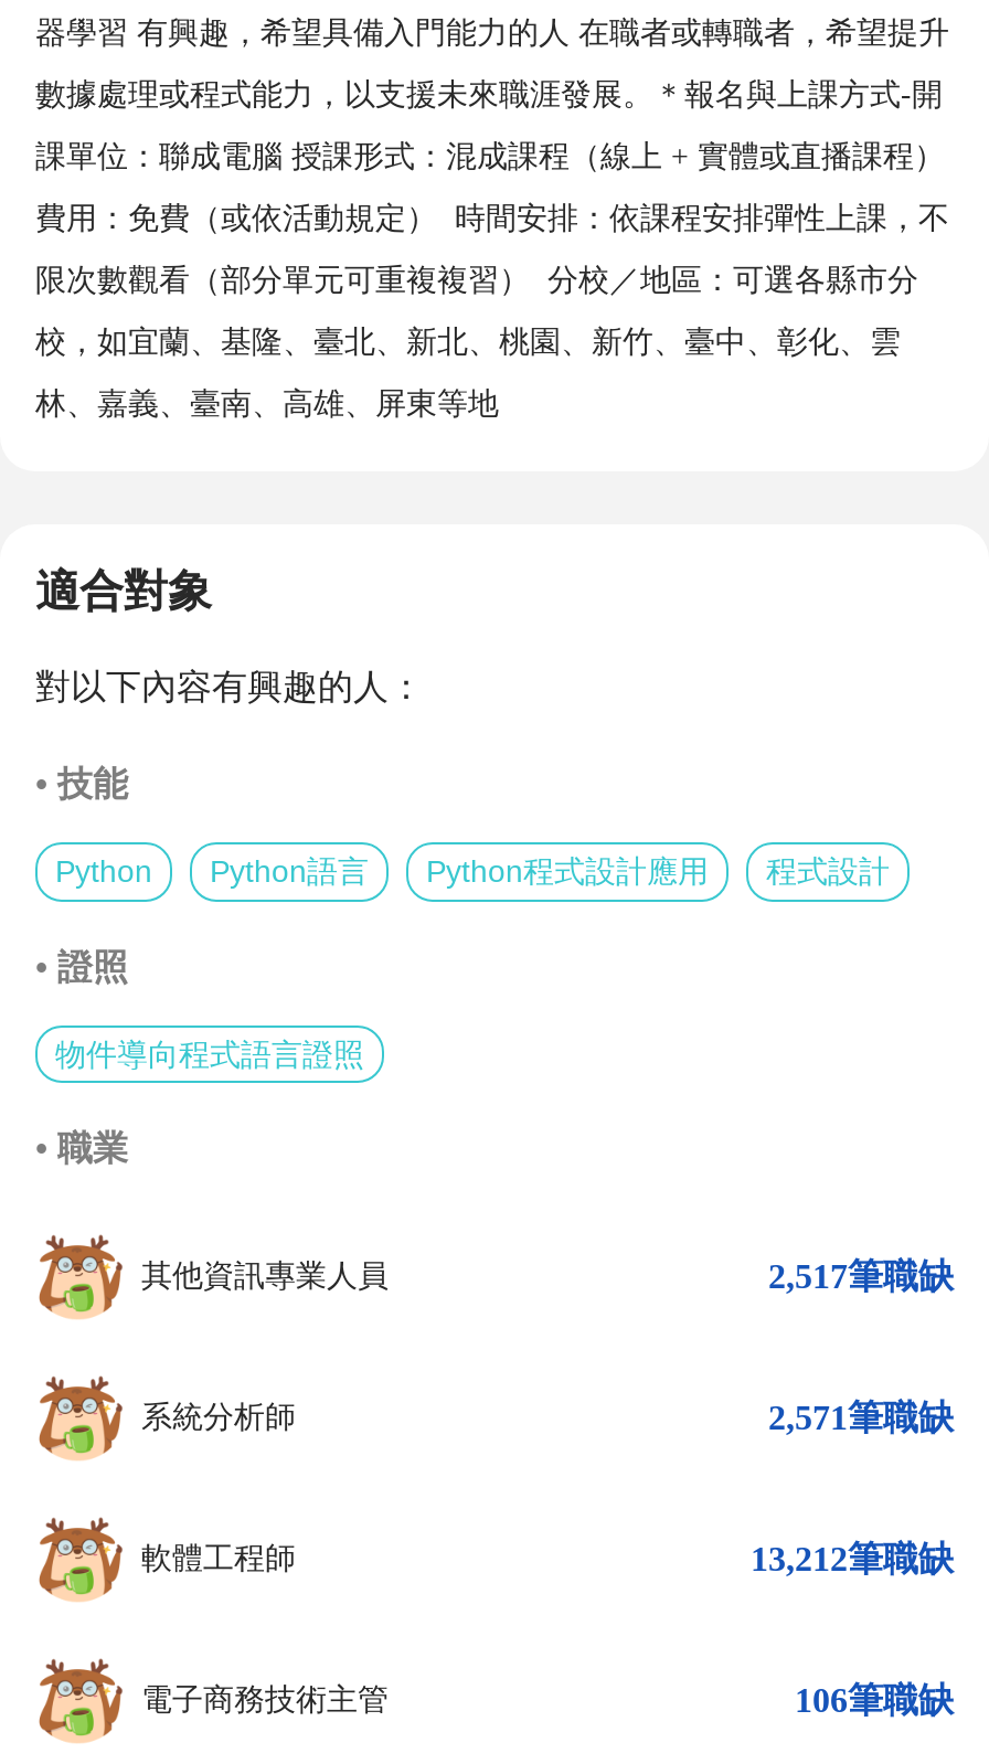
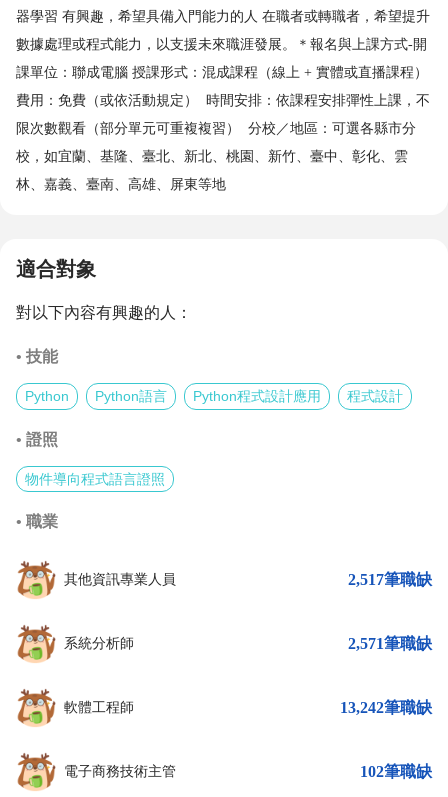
[751,1540,954,1577] 13,212筆職缺 -> [340,699,432,716] 13,242筆職缺
[795,1681,954,1719] 106筆職缺 -> [360,763,432,780] 102筆職缺

